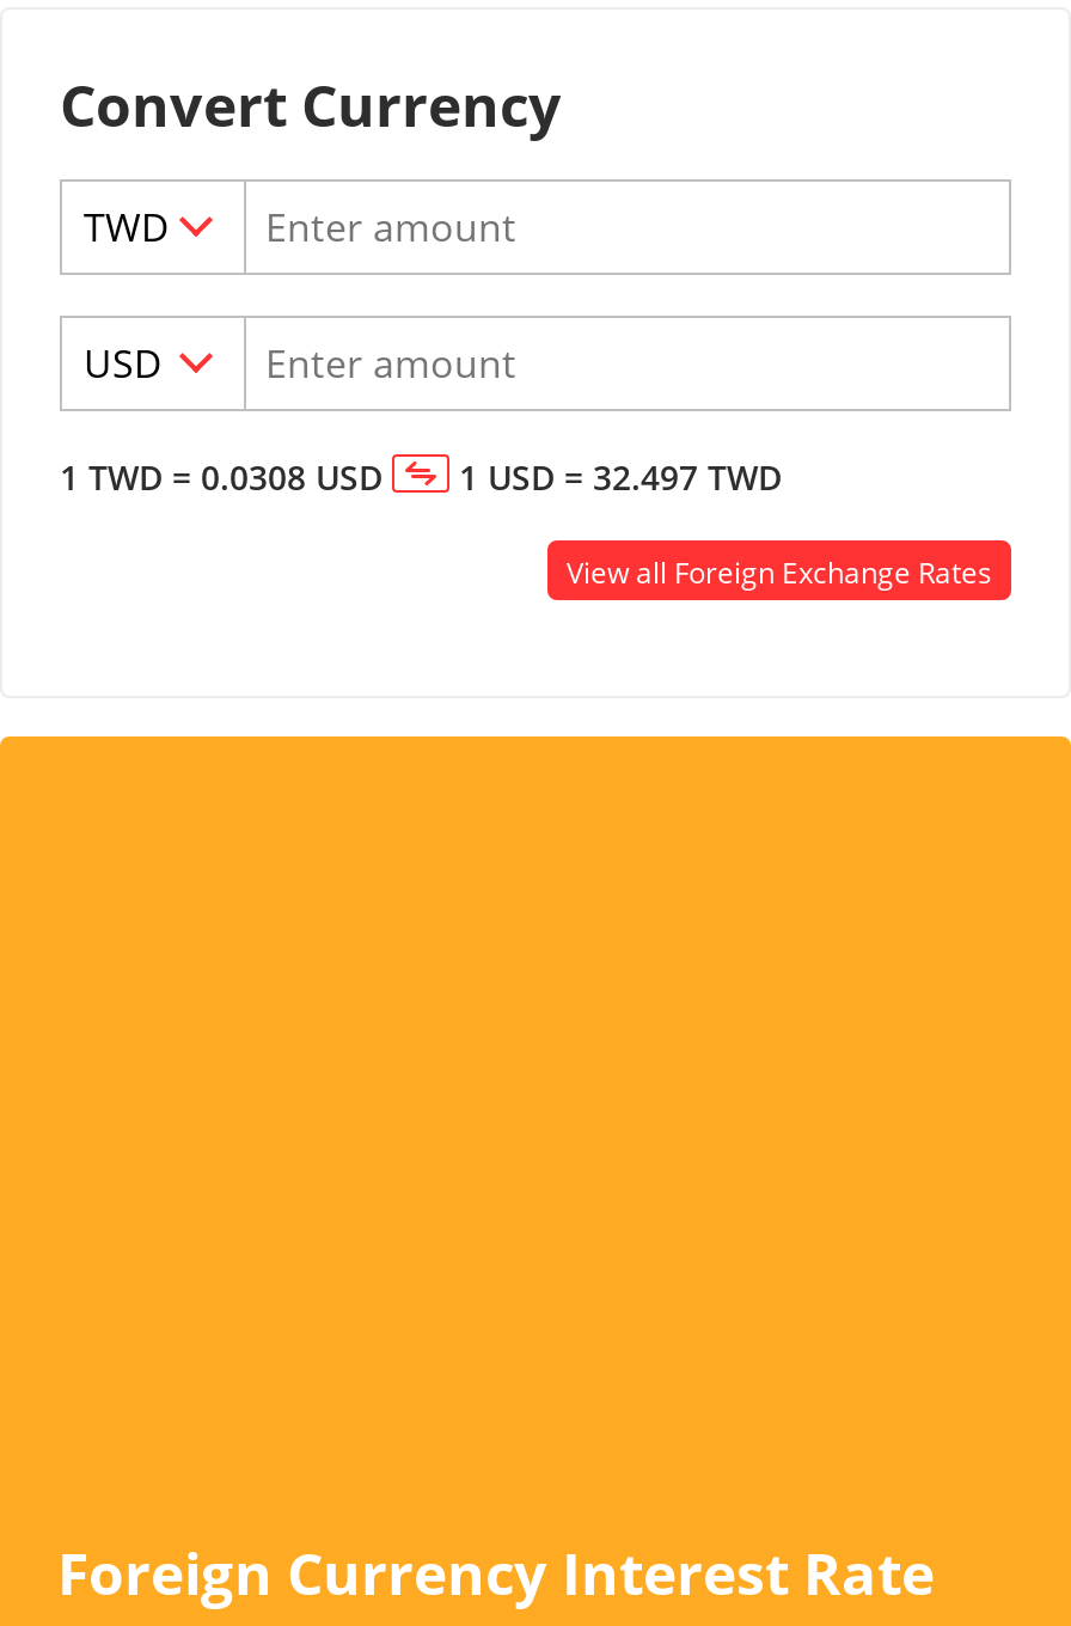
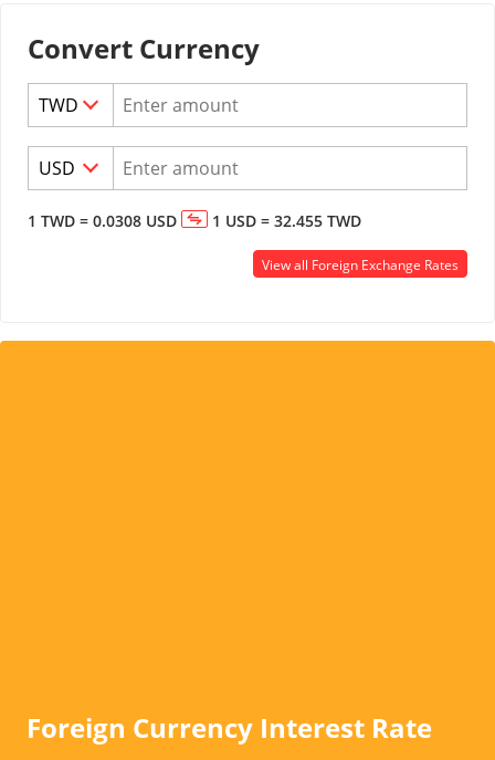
[60,454,782,499] 1 TWD = 0.0308 USD 1 USD = 32.497 TWD -> [28,210,361,231] 1 TWD = 0.0308 USD 1 USD = 32.455 TWD

